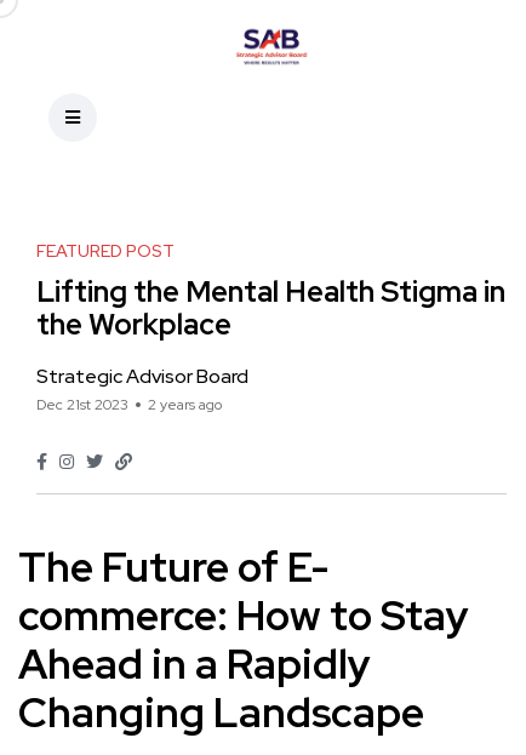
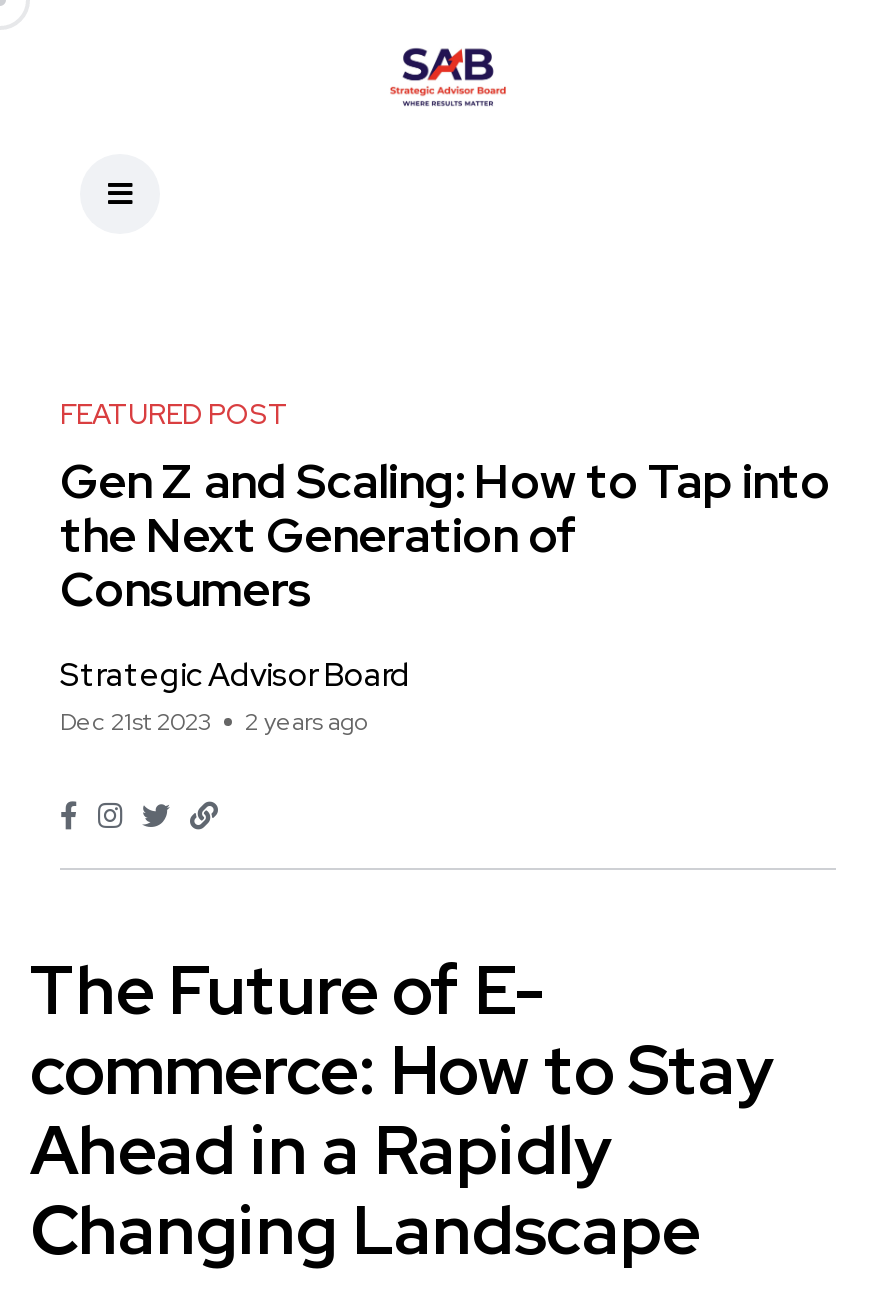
[36,273,505,343] Lifting the Mental Health Stigma in | the Workplace -> [60,450,830,620] Gen Z and Scaling: How to Tap into | the Next Generation of | Consumers

